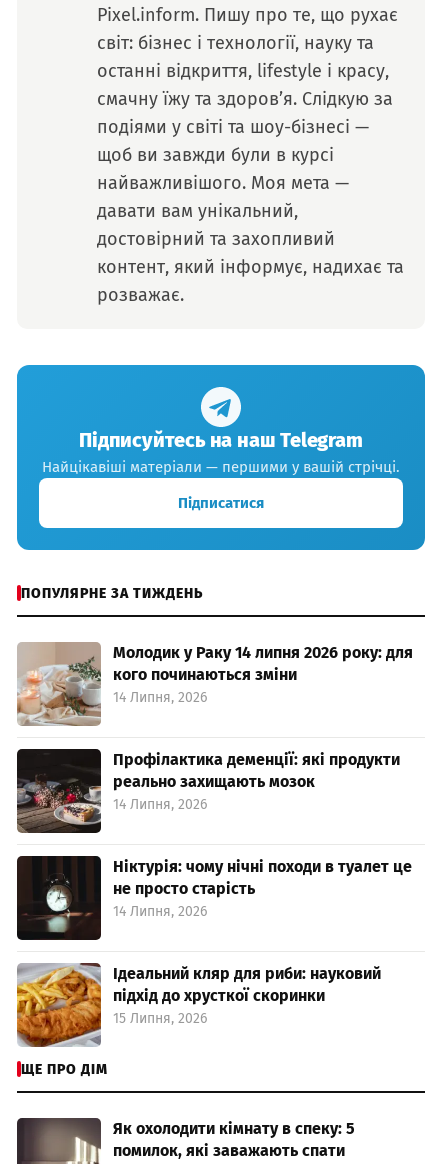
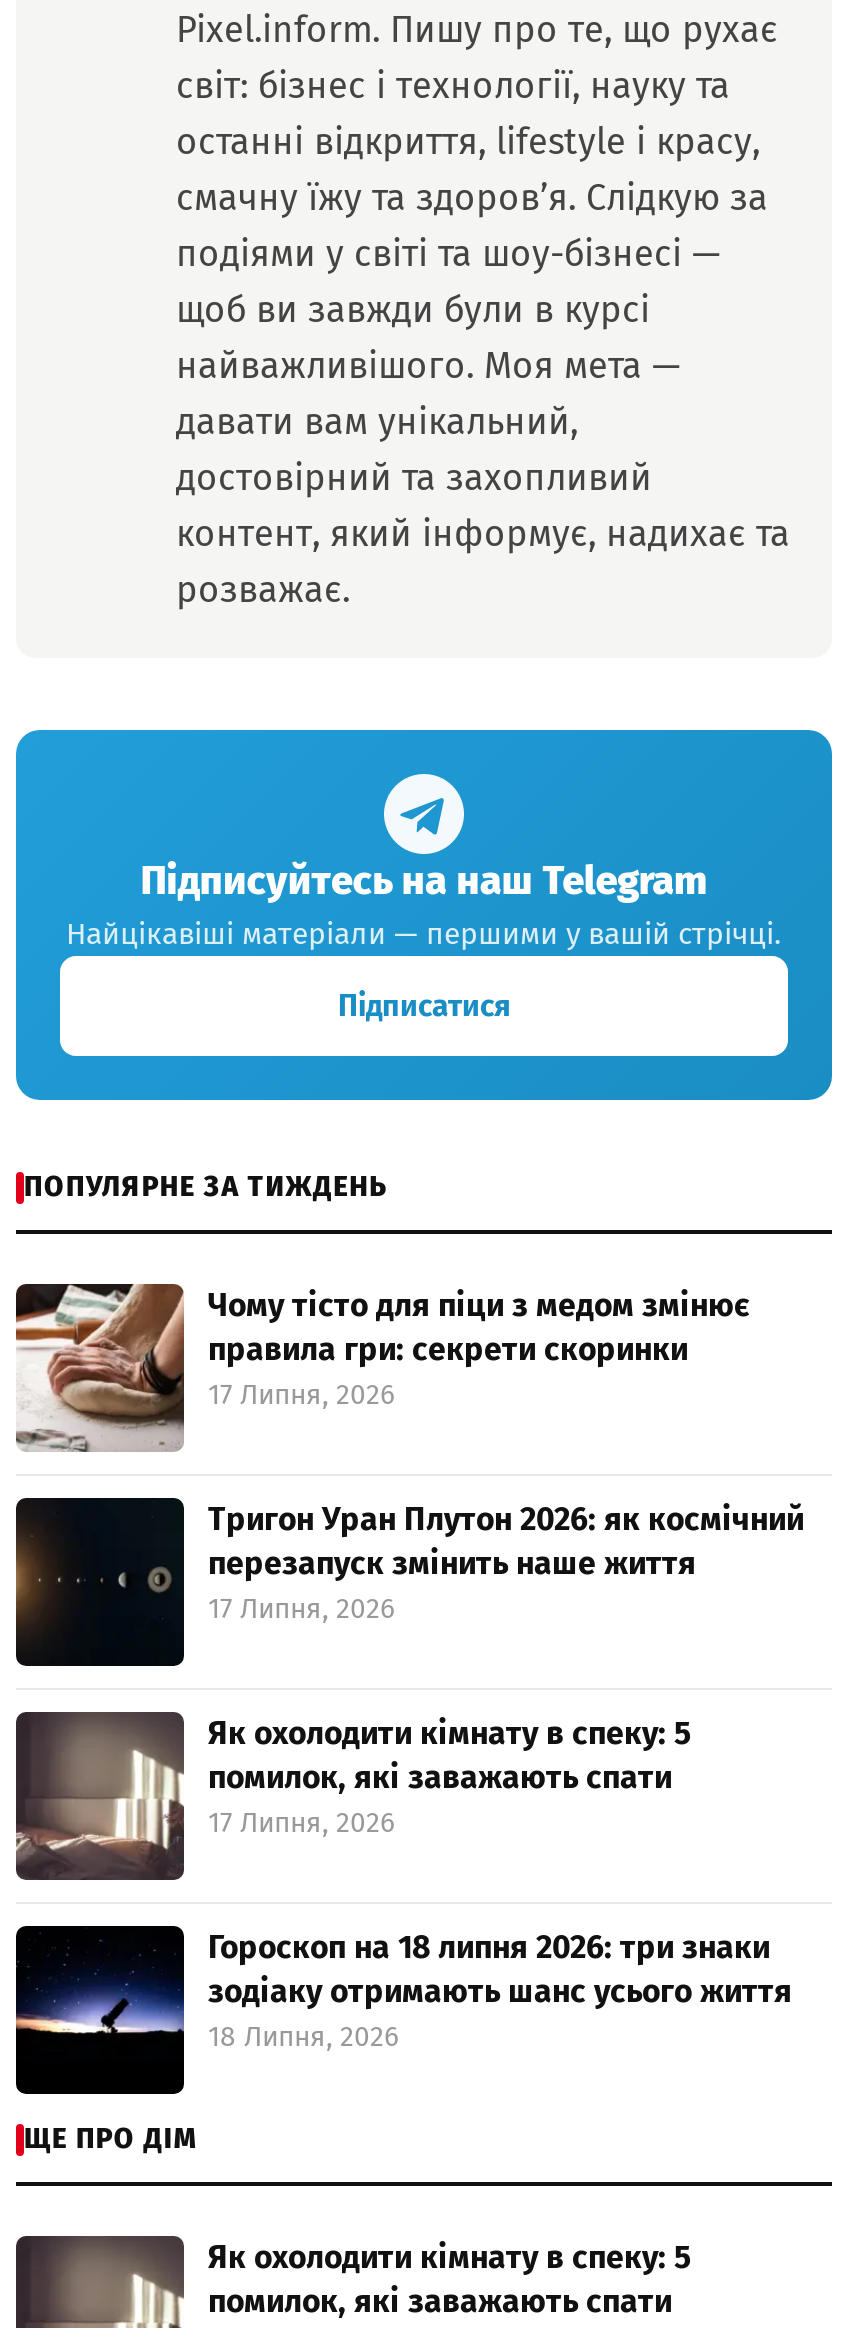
[16,643,413,726] [image] | Молодик у Раку 14 липня 2026 року: для | кого починаються зміни | 14 Липня, 2026 -> [16,1284,750,1452] [image] | Чому тісто для піци з медом змінює | правила гри: секрети скоринки | 17 Липня, 2026
[16,750,400,834] [image] | Профілактика деменції: які продукти | реально захищають мозок | 14 Липня, 2026 -> [14,1500,804,1668] [image] | Тригон Уран Плутон 2026: як космічний | перезапуск змінить наше життя | 17 Липня, 2026
[17,857,412,939] [image] | Ніктурія: чому нічні походи в туалет це | не просто старість | 14 Липня, 2026 -> [16,1712,692,1880] [image] | Як охолодити кімнату в спеку: 5 | помилок, які заважають спати | 17 Липня, 2026
[16,962,381,1048] [image] | Ідеальний кляр для риби: науковий | підхід до хрусткої скоринки | 15 Липня, 2026 -> [14,1924,792,2096] [image] | Гороскоп на 18 липня 2026: три знаки | зодіаку отримають шанс усього життя | 18 Липня, 2026

